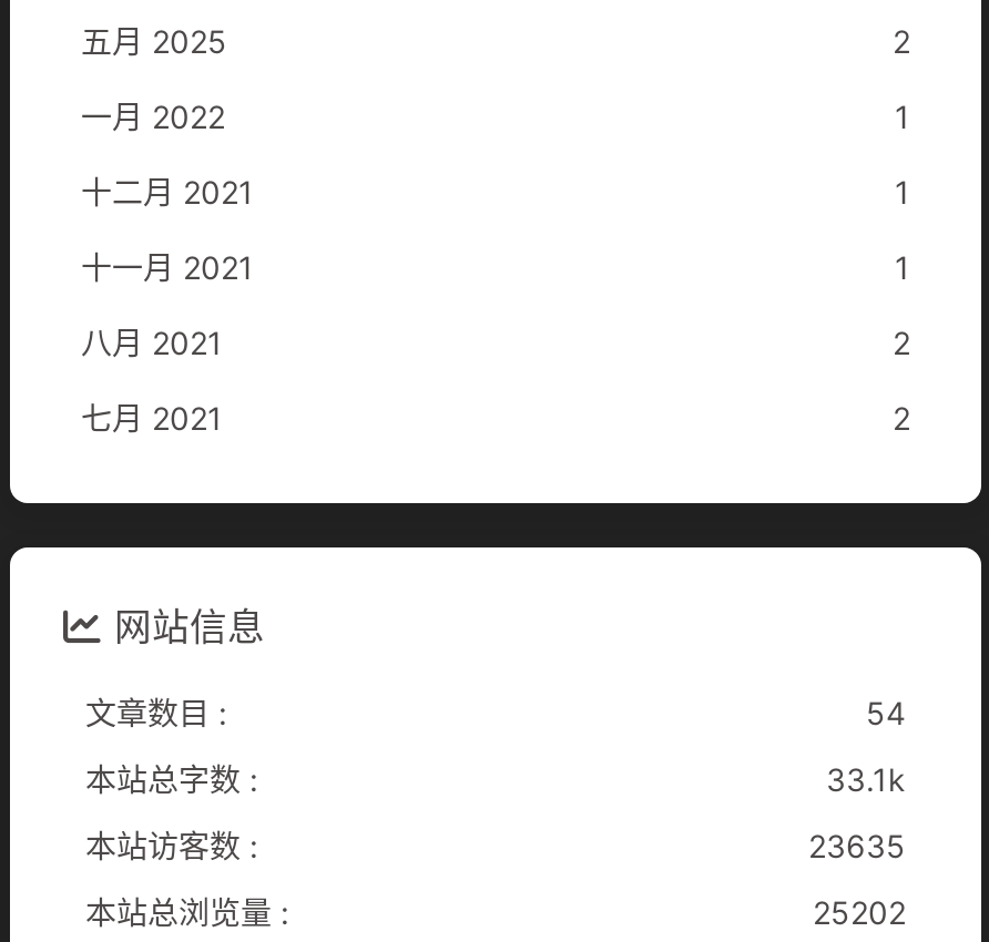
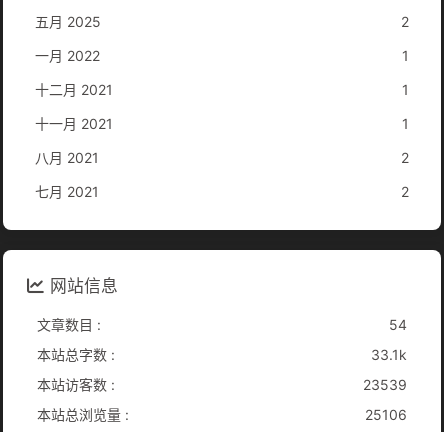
[808,827,906,865] 23635 -> [363,376,407,393] 23539
[813,893,906,931] 25202 -> [365,406,407,423] 25106

